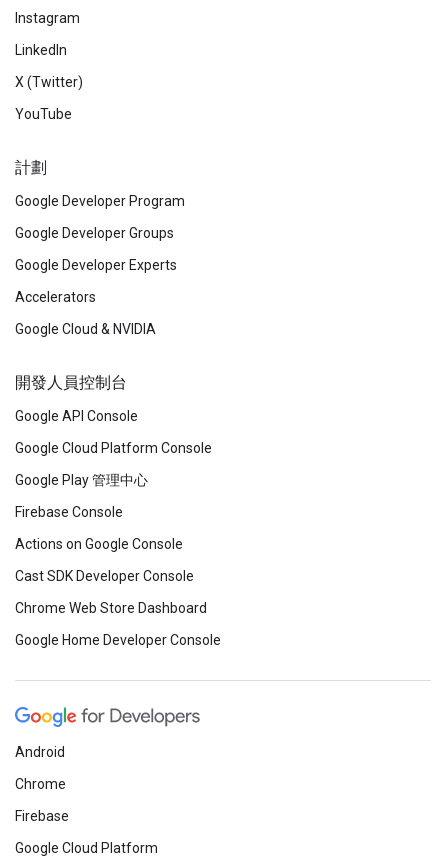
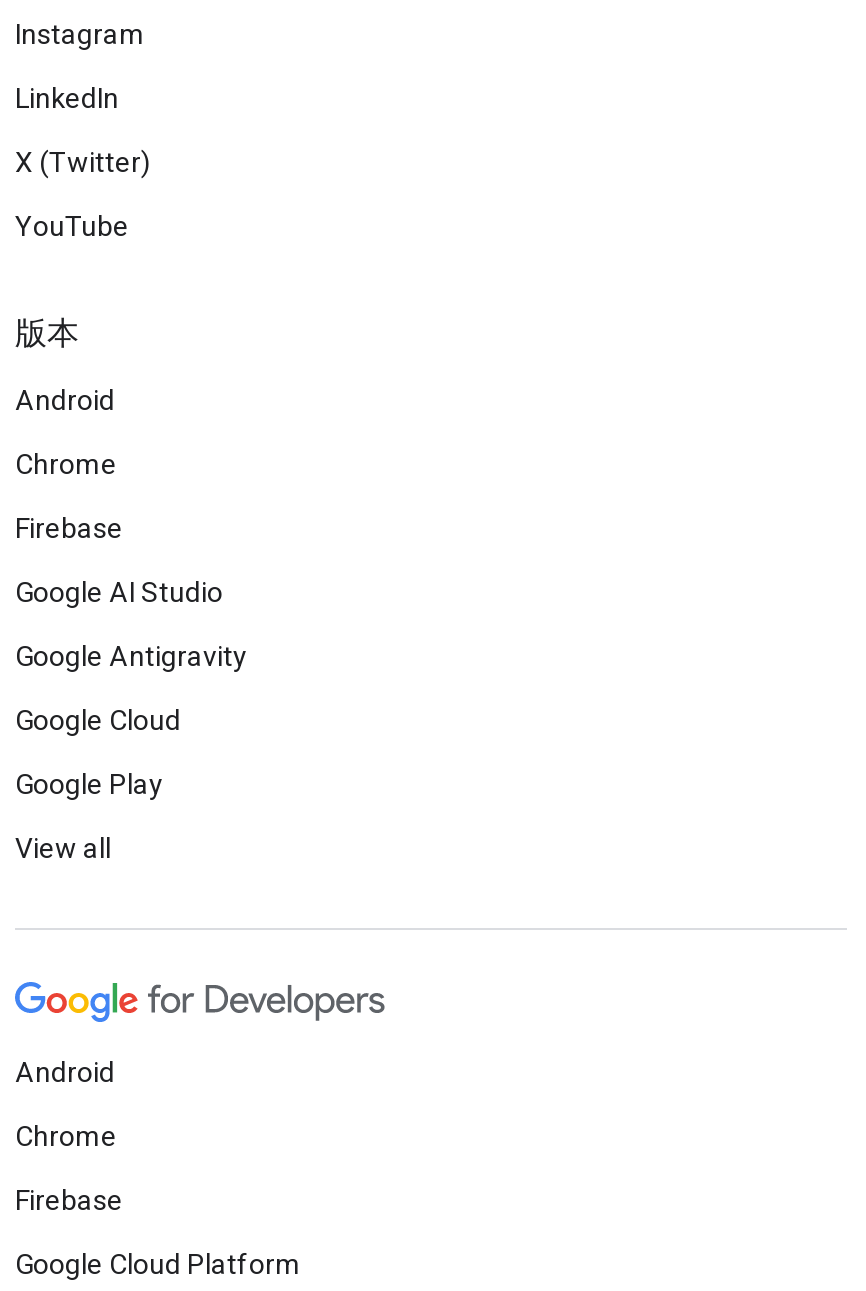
[15,158,221,648] 計劃 | Google Developer Program | Google Developer Groups | Google Developer Experts | Accelerators | Google Cloud & NVIDIA | 開發人員控制台 | Google API Console | Google Cloud Platform Console | Google Play 管理中心 | Firebase Console | Actions on Google Console | Cast SDK Developer Console | Chrome Web Store Dashboard | Google Home Developer Console -> [15,314,247,864] 版本 | Android | Chrome | Firebase | Google AI Studio | Google Antigravity | Google Cloud | Google Play | View all

